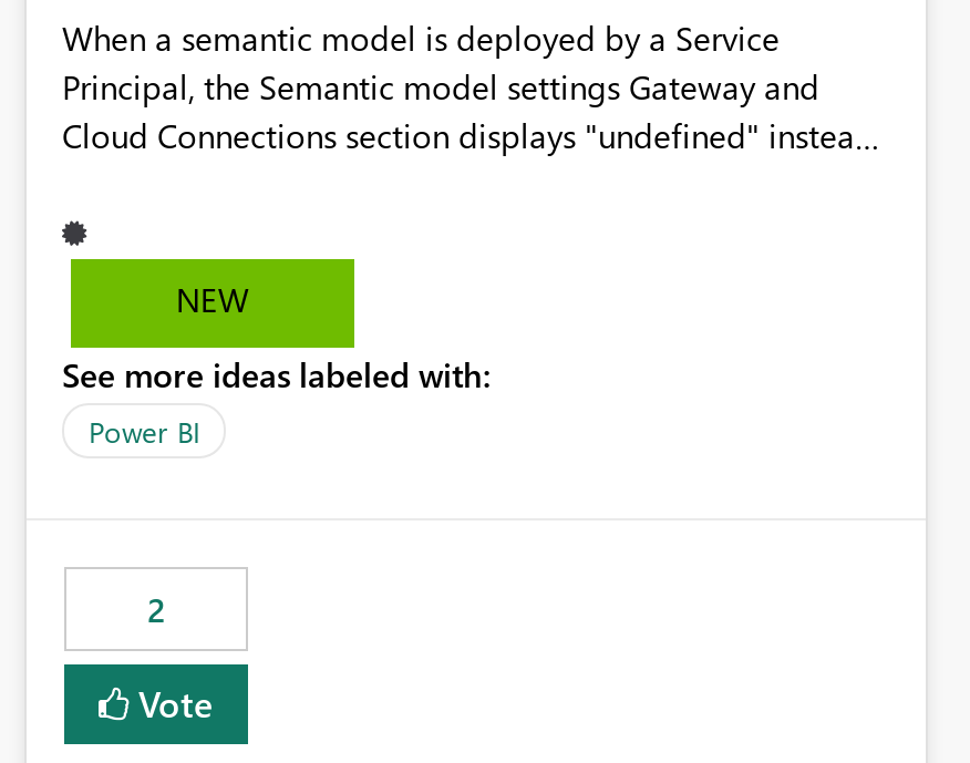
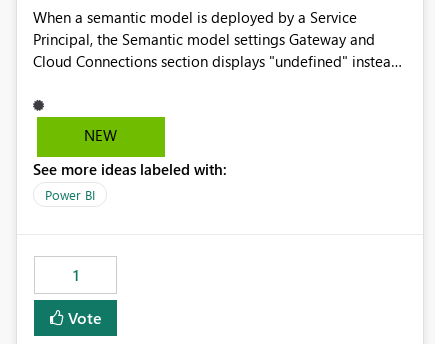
[147,588,165,632] 2 -> [72,265,78,285] 1

